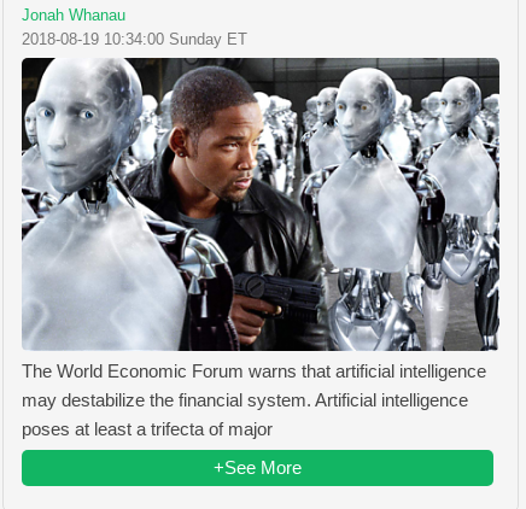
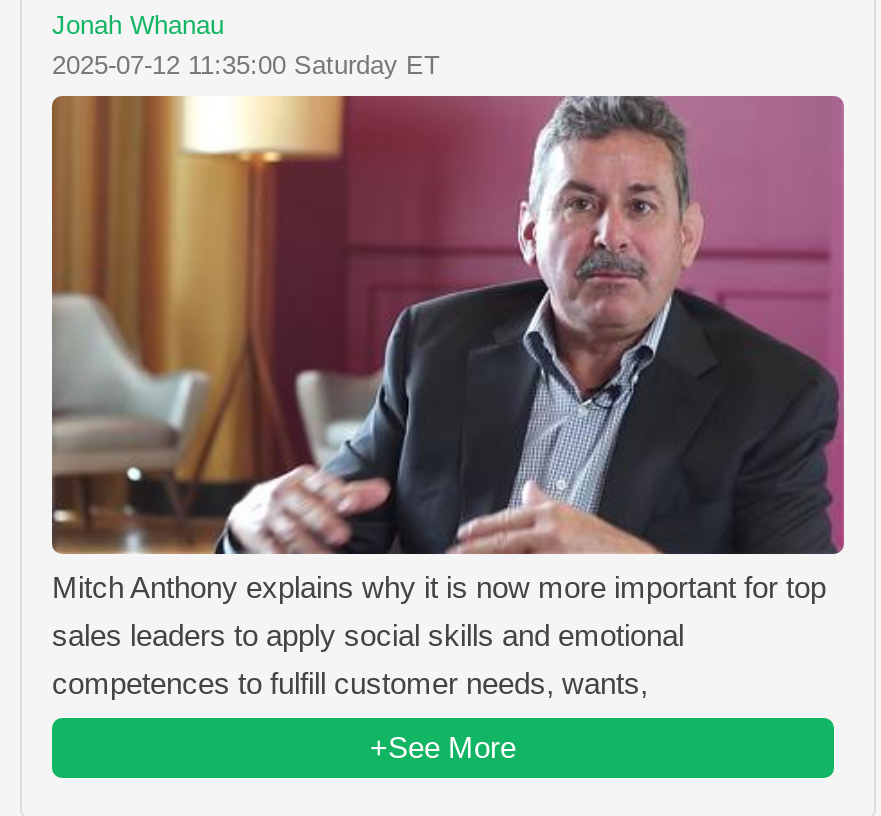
[22,30,247,48] 2018-08-19 10:34:00 Sunday ET -> [52,49,440,79] 2025-07-12 11:35:00 Saturday ET
[21,57,501,439] [image] | The World Economic Forum warns that artificial intelligence | may destabilize the financial system. Artificial intelligence | poses at least a trifecta of major -> [50,95,846,700] [image] | Mitch Anthony explains why it is now more important for top | sales leaders to apply social skills and emotional | competences to fulfill customer needs, wants,

